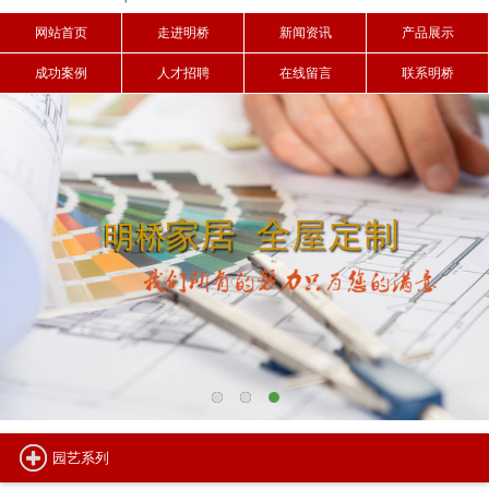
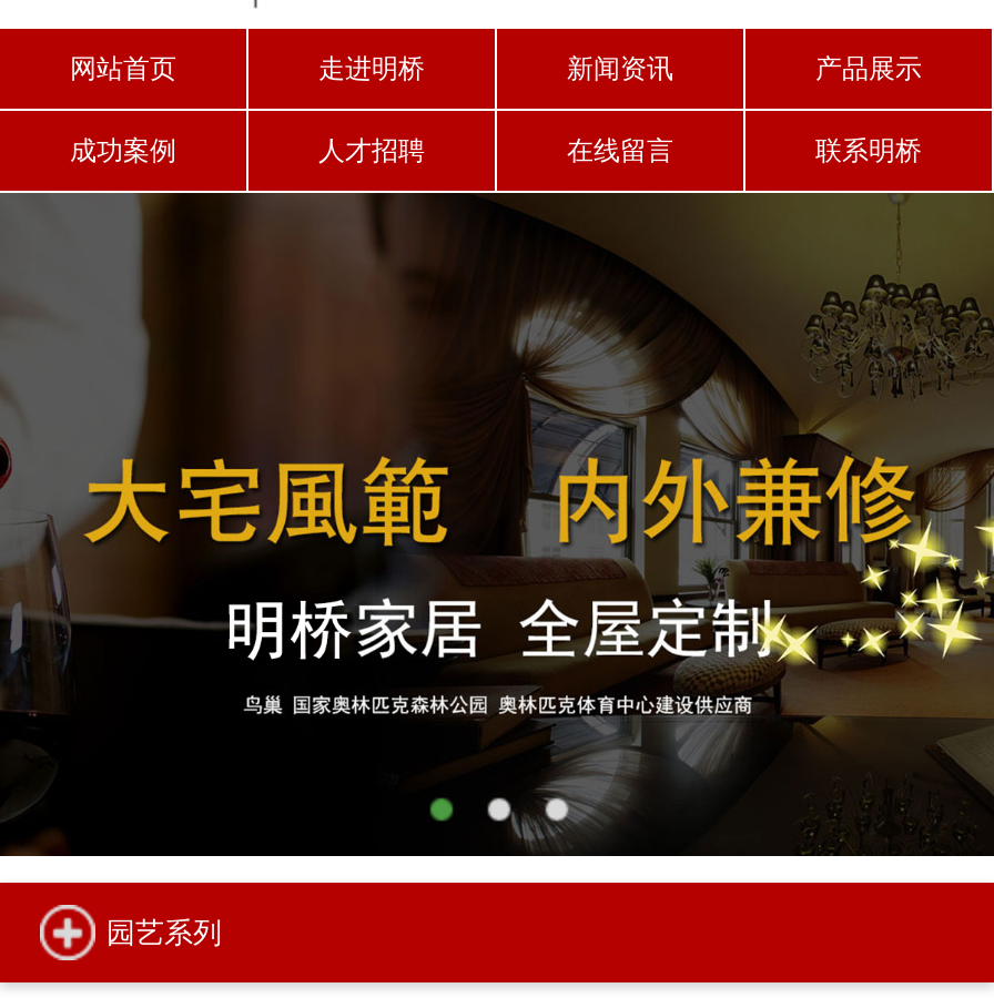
[3,93,486,421] [image] -> [7,191,987,858] [image]

